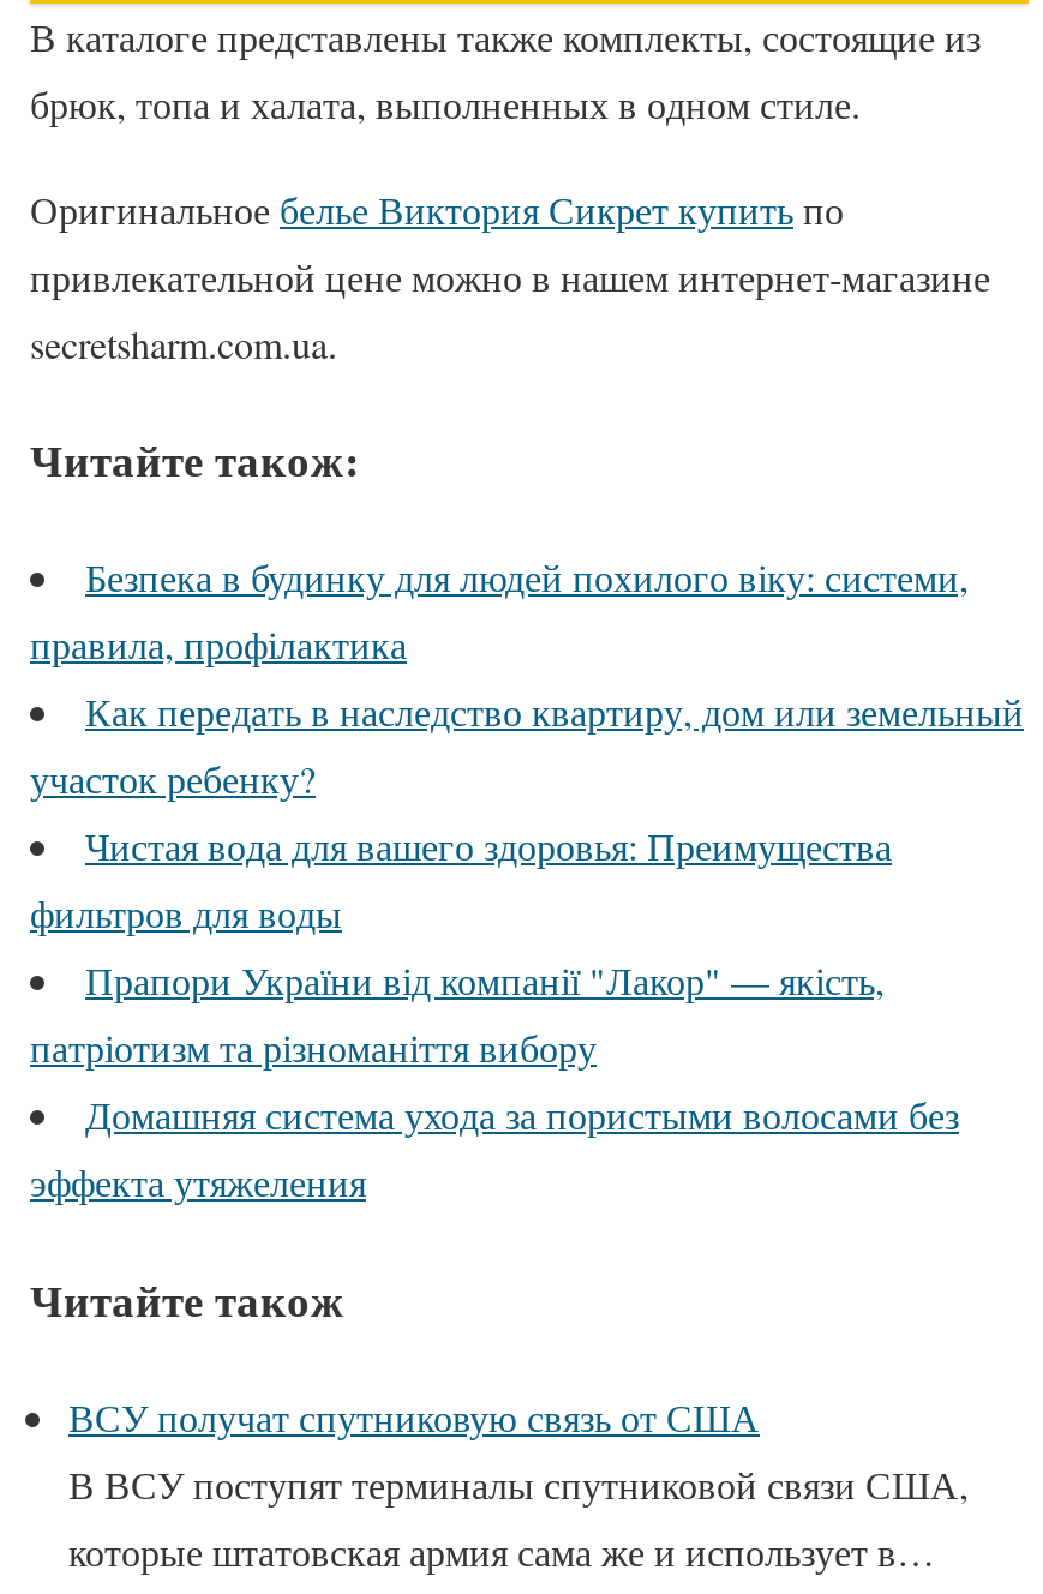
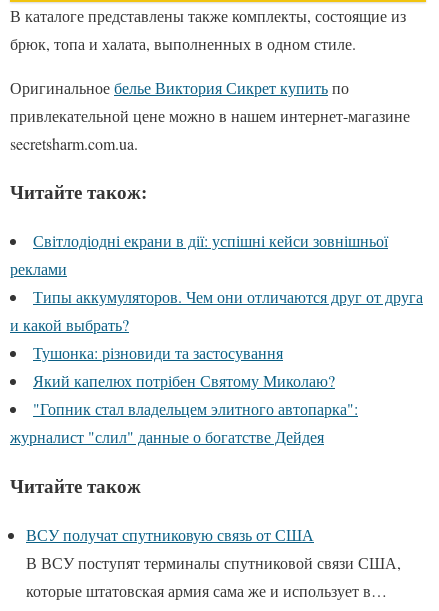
[30,551,1024,1207] Безпека в будинку для людей похилого віку: системи, | правила, профілактика | Как передать в наследство квартиру, дом или земельный | участок ребенку? | Чистая вода для вашего здоровья: Преимущества | фильтров для воды | Прапори України від компанії "Лакор" — якість, | патріотизм та різноманіття вибору | Домашняя система ухода за пористыми волосами без | эффекта утяжеления -> [10,230,423,447] Світлодіодні екрани в дії: успішні кейси зовнішньої | реклами | Типы аккумуляторов. Чем они отличаются друг от друга | и какой выбрать? | Тушонка: різновиди та застосування | Який капелюх потрібен Святому Миколаю? | "Гопник стал владельцем элитного автопарка": | журналист "слил" данные о богатстве Дейдея

